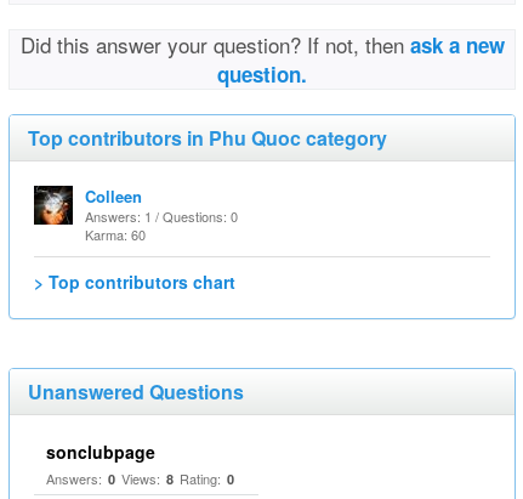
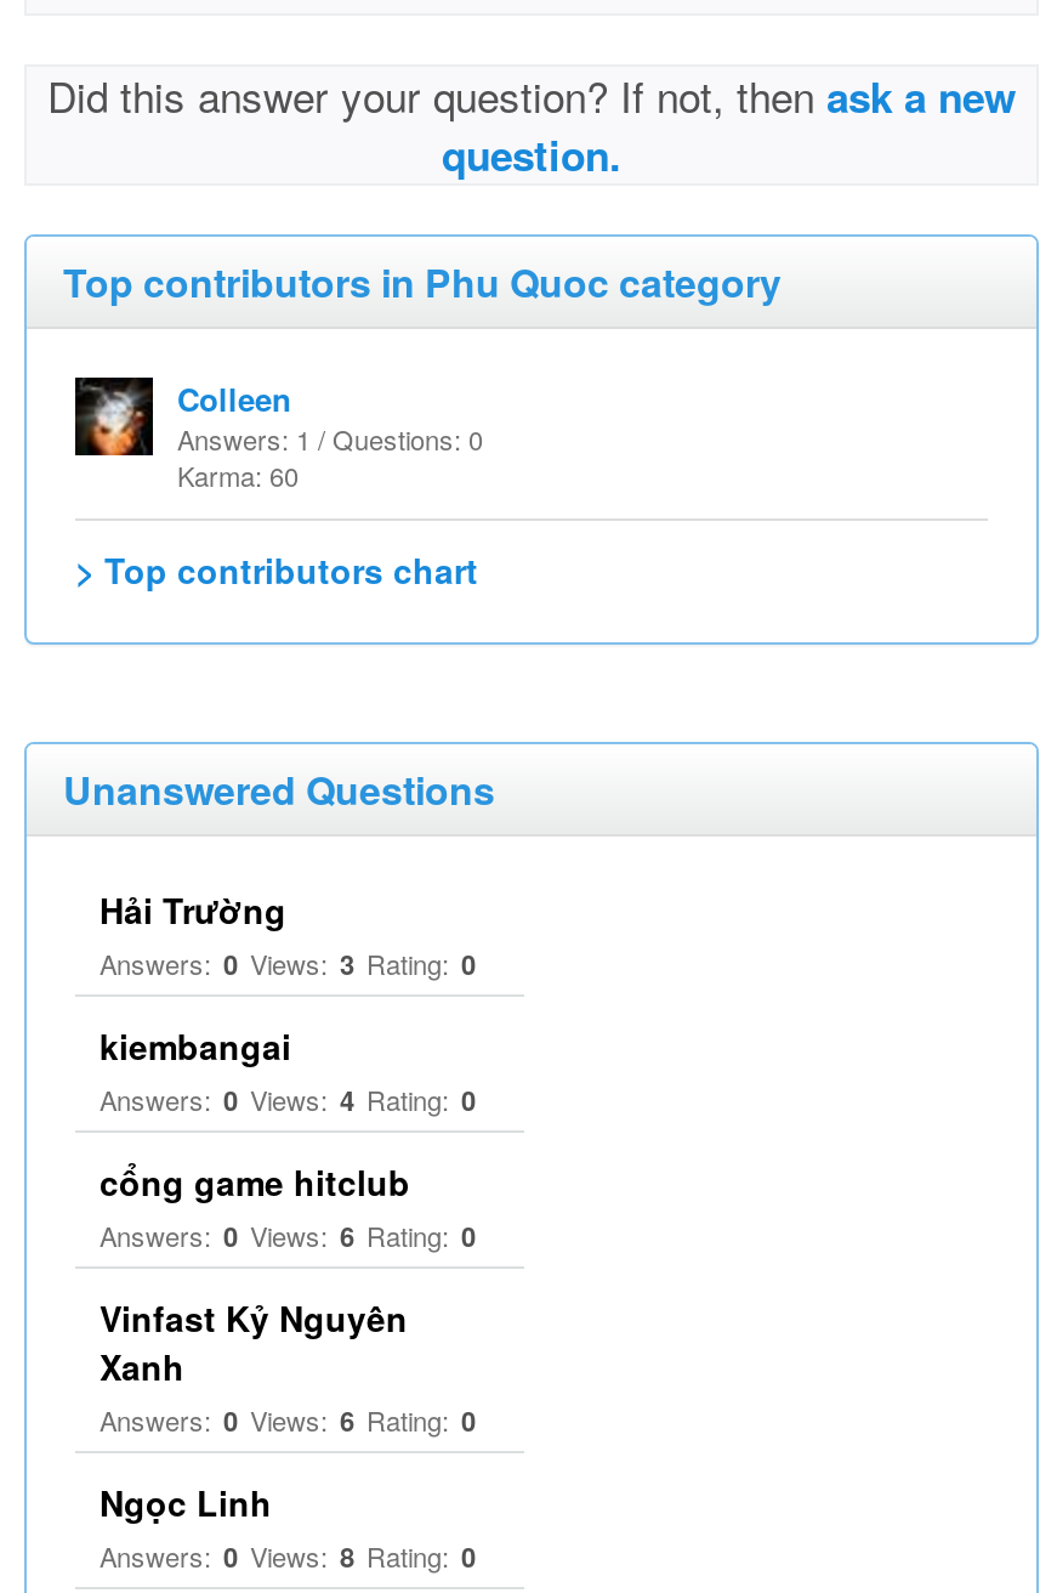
[46,440,155,464] sonclubpage -> [100,885,476,1526] Hải Trường | Answers: 0 Views: 3 Rating: 0 | kiembangai | Answers: 0 Views: 4 Rating: 0 | cổng game hitclub | Answers: 0 Views: 6 Rating: 0 | Vinfast Kỷ Nguyên | Xanh | Answers: 0 Views: 6 Rating: 0 | Ngọc Linh

